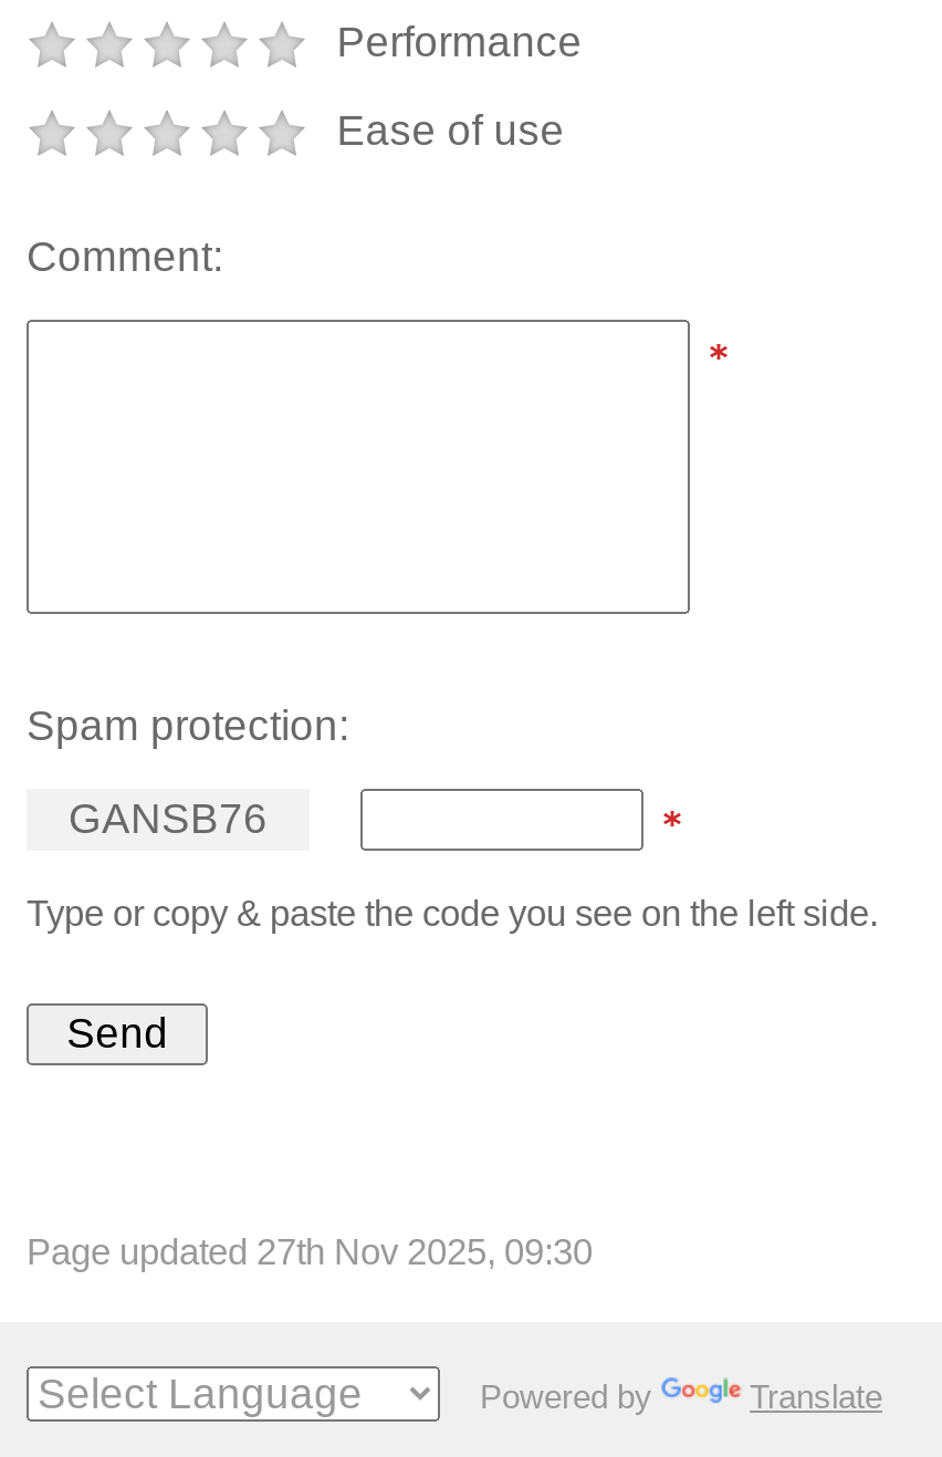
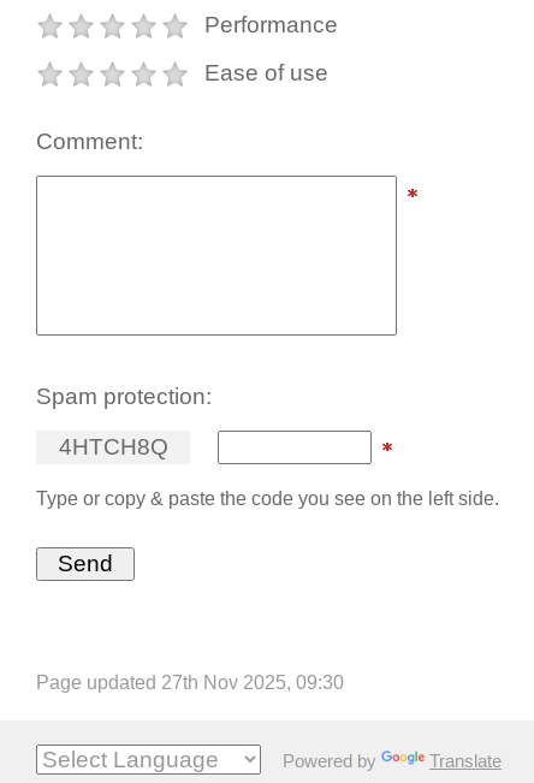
[69,795,268,842] GANSB76 -> [58,434,168,459] 4HTCH8Q

